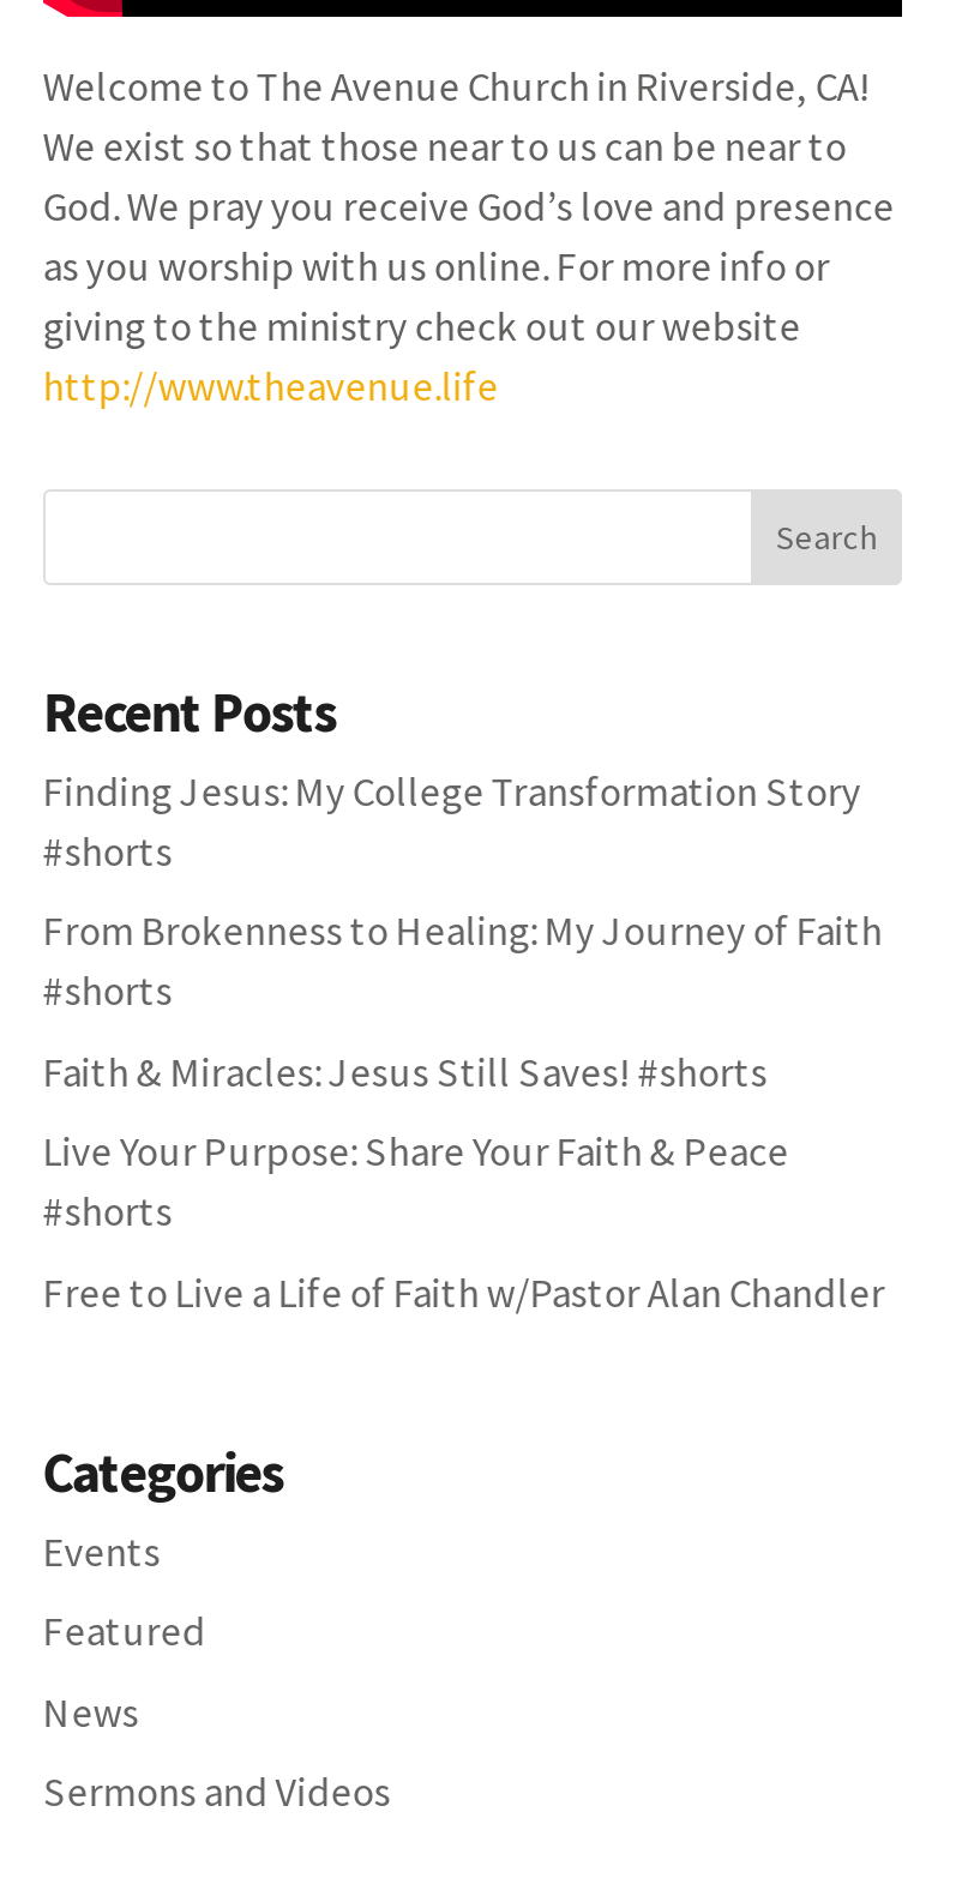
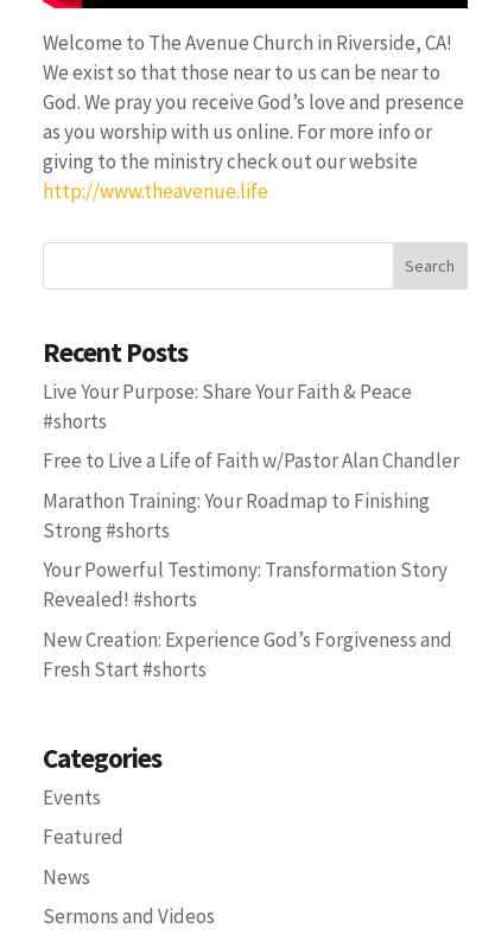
[43,765,882,1098] Finding Jesus: My College Transformation Story | #shorts | From Brokenness to Healing: My Journey of Faith | #shorts | Faith & Miracles: Jesus Still Saves! #shorts -> none
moved [43,1126,885,1319] -> [42,379,459,474]: Live Your Purpose: Share Your Faith & Peace | #shorts | Free to Live a Life of Faith w/Pastor Alan Chandler
none -> [42,488,452,682] Marathon Training: Your Roadmap to Finishing | Strong #shorts | Your Powerful Testimony: Transformation Story | Revealed! #shorts | New Creation: Experience God’s Forgiveness and | Fresh Start #shorts

